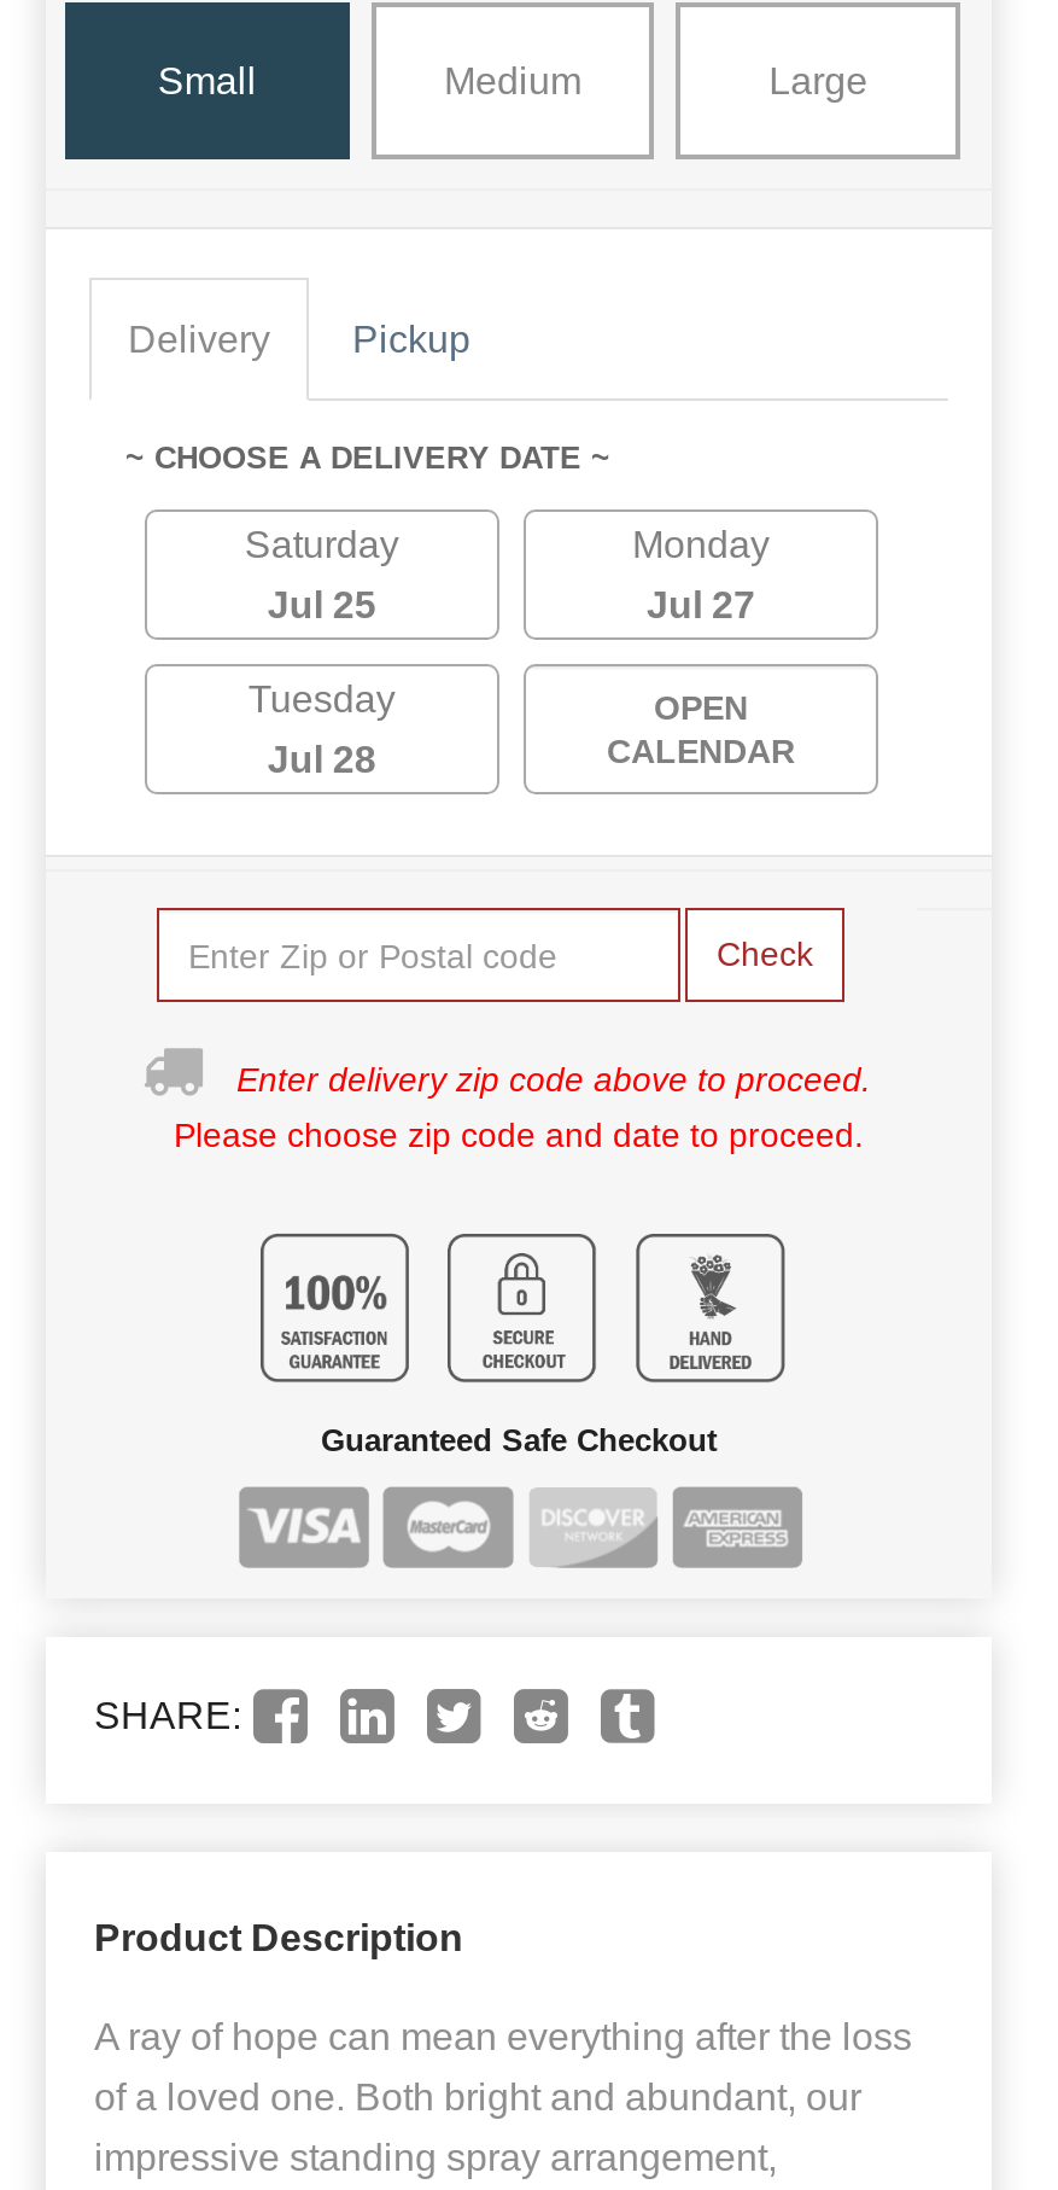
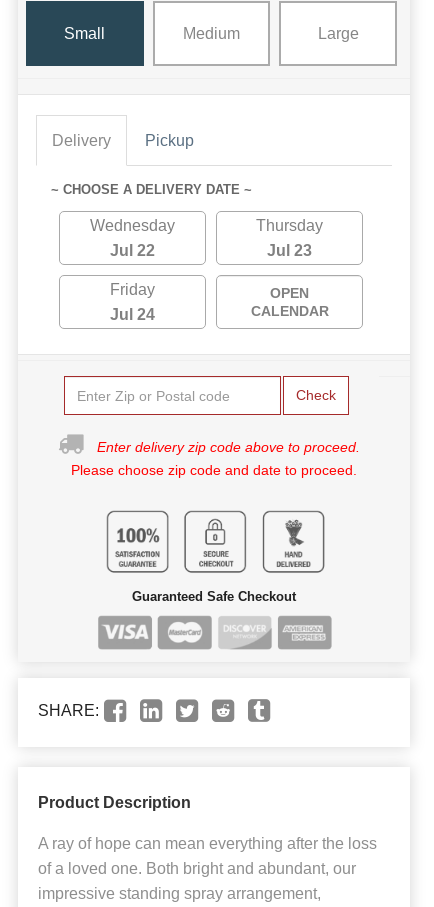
[245,524,399,565] Saturday -> [90,217,175,234] Wednesday
[632,524,770,565] Monday -> [256,217,323,234] Thursday
[268,584,376,625] Jul 25 -> [110,242,155,259] Jul 22
[647,584,755,625] Jul 27 -> [267,242,312,259] Jul 23
[248,678,395,720] Tuesday -> [110,281,155,298] Friday
[268,739,376,780] Jul 28 -> [110,306,155,323] Jul 24

